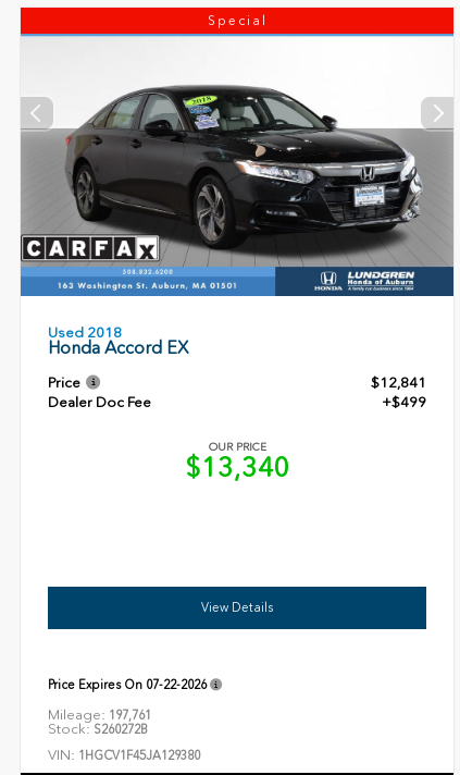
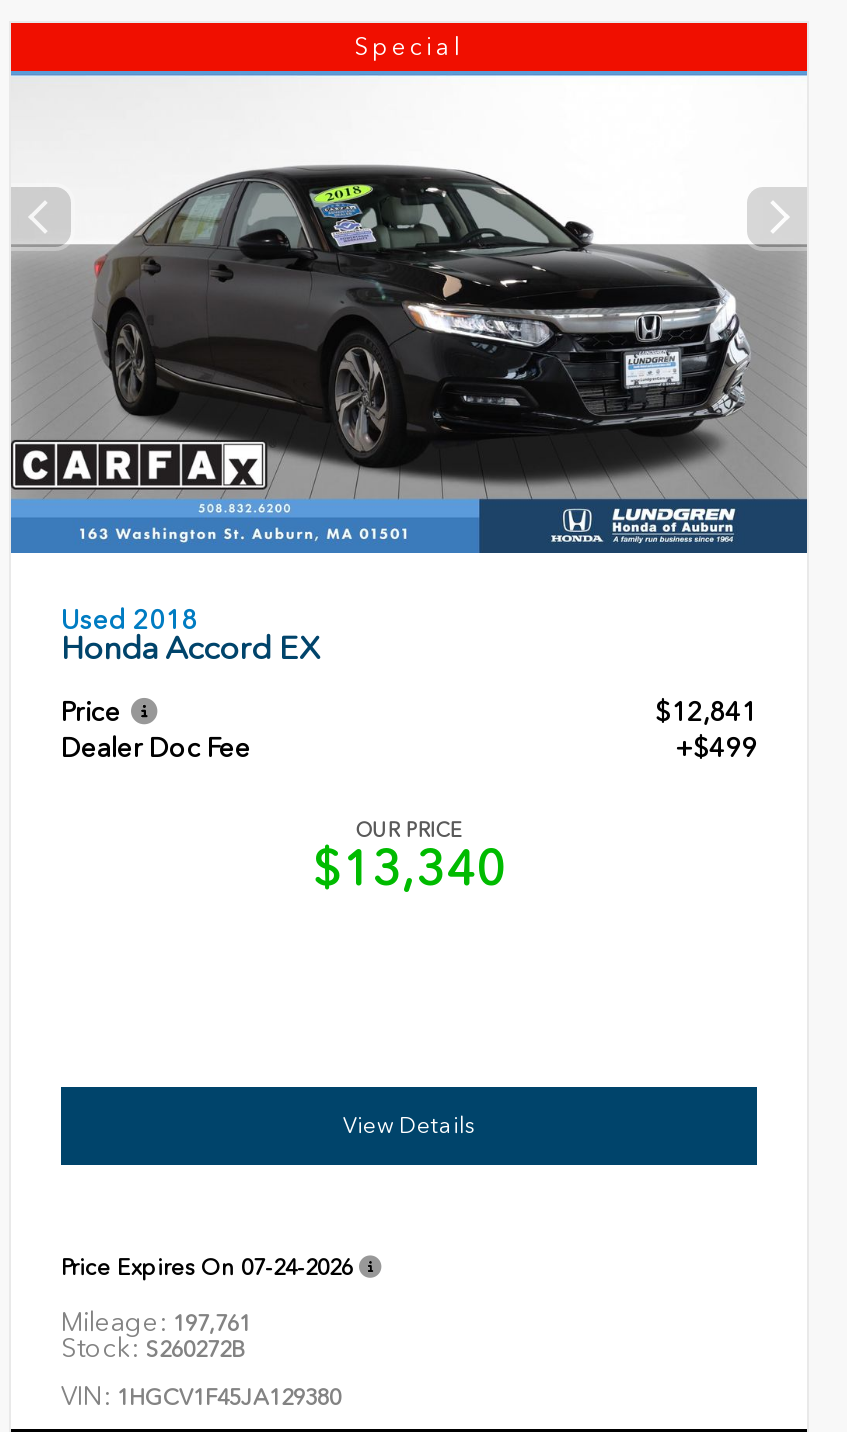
[48,677,207,693] Price Expires On 07-22-2026 -> [61,1253,353,1281] Price Expires On 07-24-2026

